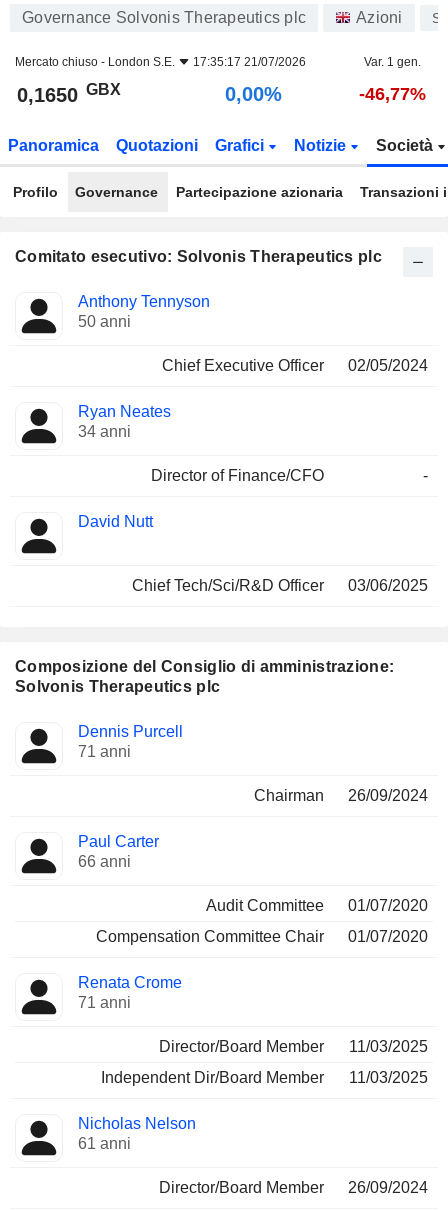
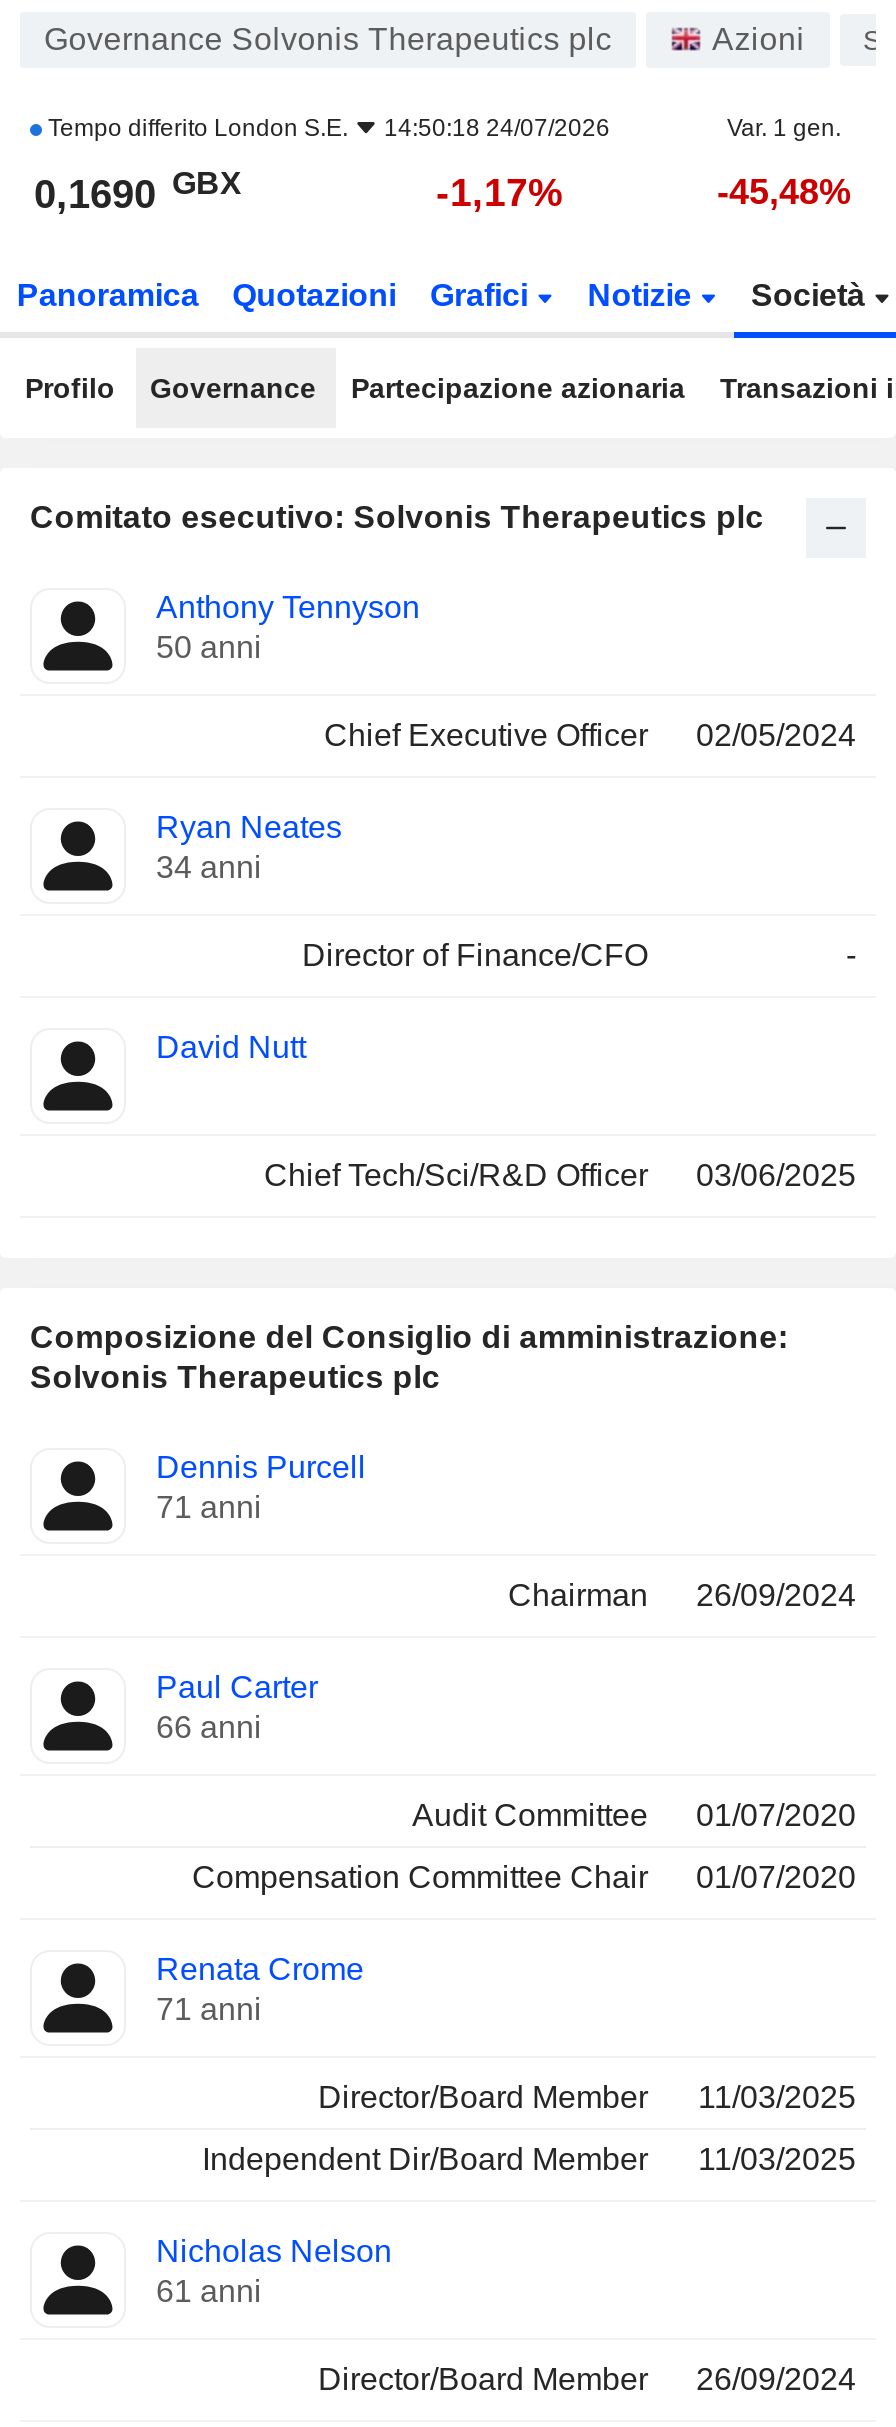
[15,55,306,69] Mercato chiuso - London S.E. | 17:35:17 21/07/2026 -> [42,114,610,142] Tempo differito London S.E. | 14:50:18 24/07/2026
[17,80,121,106] 0,1650 GBX -> [34,165,242,216] 0,1690 GBX
[225,83,282,105] 0,00% -> [436,170,564,214] -1,17%
[359,84,426,104] -46,77% -> [717,172,851,212] -45,48%

